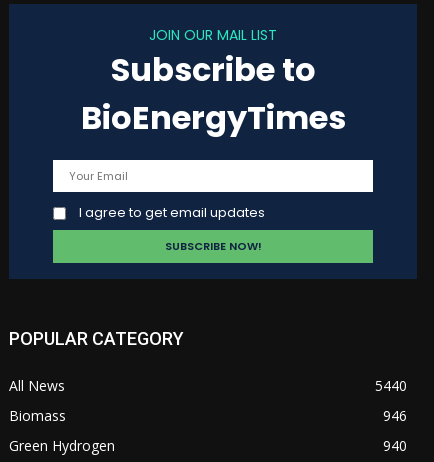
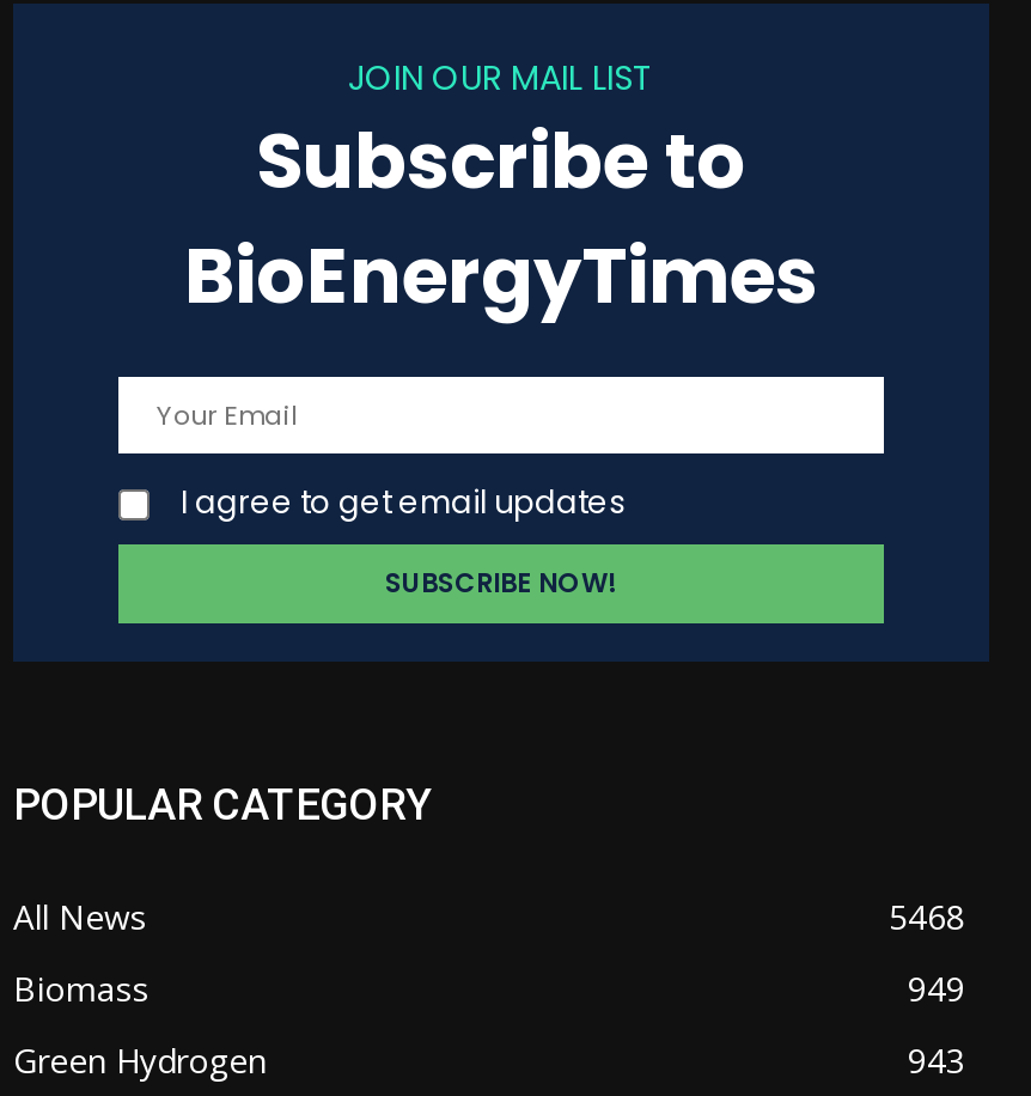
[375,376,407,395] 5440 -> [889,895,965,940] 5468
[383,406,407,425] 946 -> [908,966,965,1012] 949
[383,436,407,455] 940 -> [908,1038,965,1084] 943

